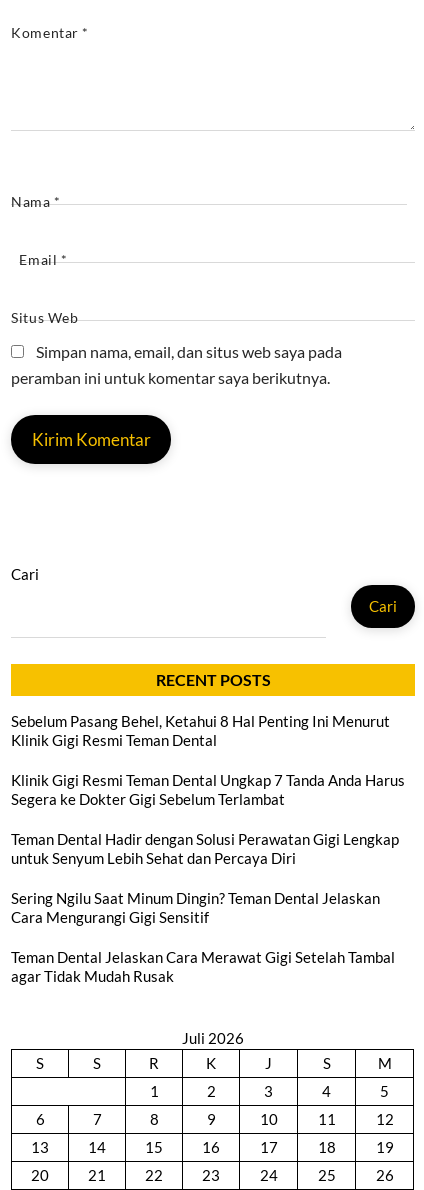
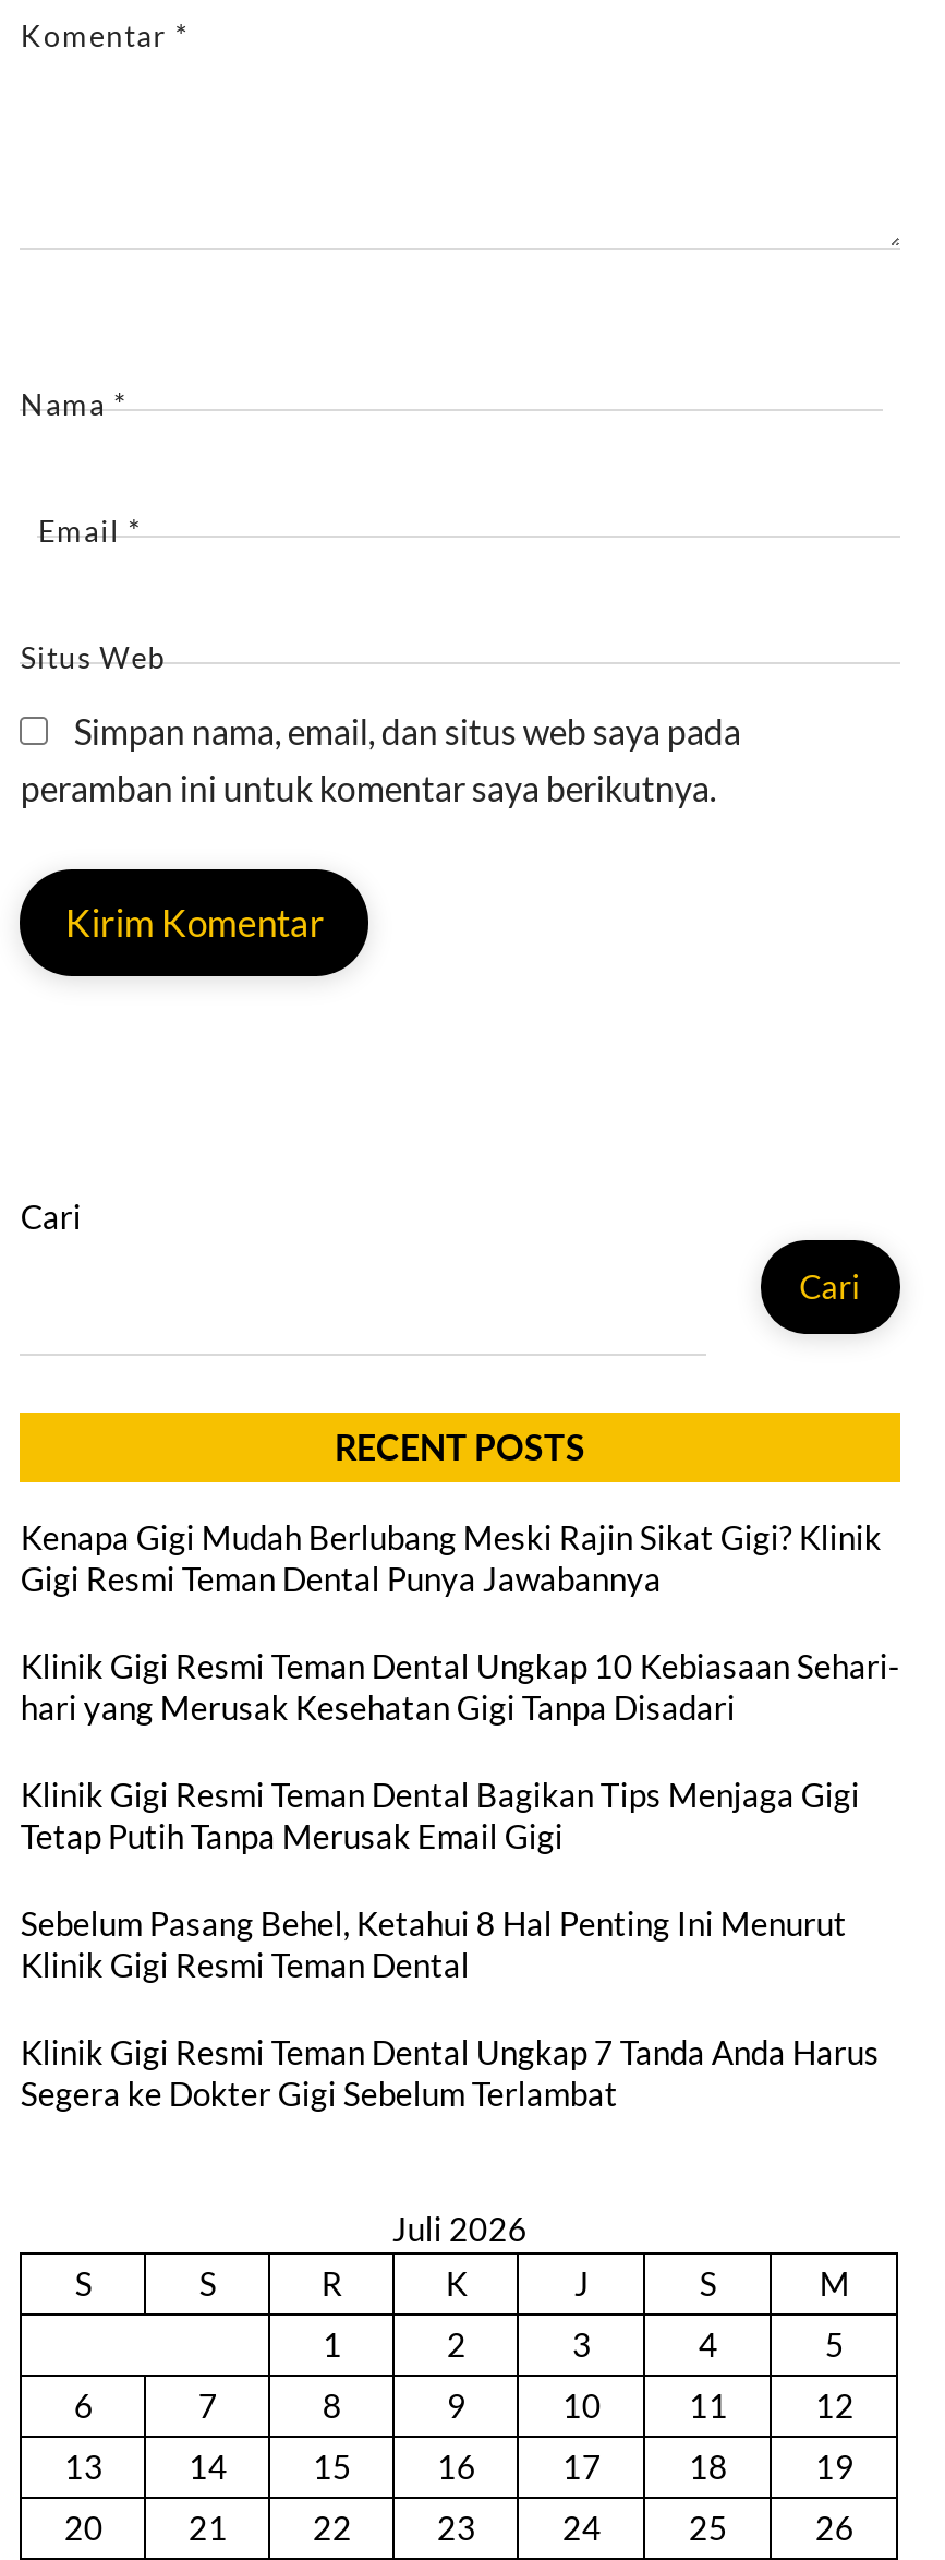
none -> [20,1517,899,1856] Kenapa Gigi Mudah Berlubang Meski Rajin Sikat Gigi? Klinik | Gigi Resmi Teman Dental Punya Jawabannya | Klinik Gigi Resmi Teman Dental Ungkap 10 Kebiasaan Sehari- | hari yang Merusak Kesehatan Gigi Tanpa Disadari | Klinik Gigi Resmi Teman Dental Bagikan Tips Menjaga Gigi | Tetap Putih Tanpa Merusak Email Gigi
moved [11,712,405,808] -> [20,1904,879,2113]: Sebelum Pasang Behel, Ketahui 8 Hal Penting Ini Menurut | Klinik Gigi Resmi Teman Dental | Klinik Gigi Resmi Teman Dental Ungkap 7 Tanda Anda Harus | Segera ke Dokter Gigi Sebelum Terlambat
[11,830,399,985] Teman Dental Hadir dengan Solusi Perawatan Gigi Lengkap | untuk Senyum Lebih Sehat dan Percaya Diri | Sering Ngilu Saat Minum Dingin? Teman Dental Jelaskan | Cara Mengurangi Gigi Sensitif | Teman Dental Jelaskan Cara Merawat Gigi Setelah Tambal | agar Tidak Mudah Rusak -> none

